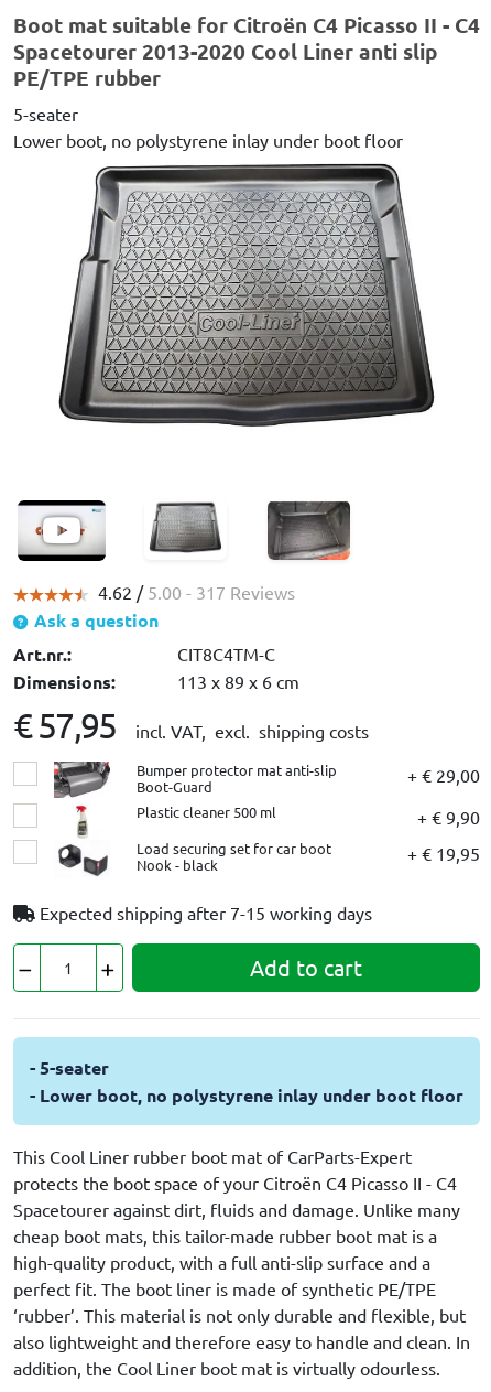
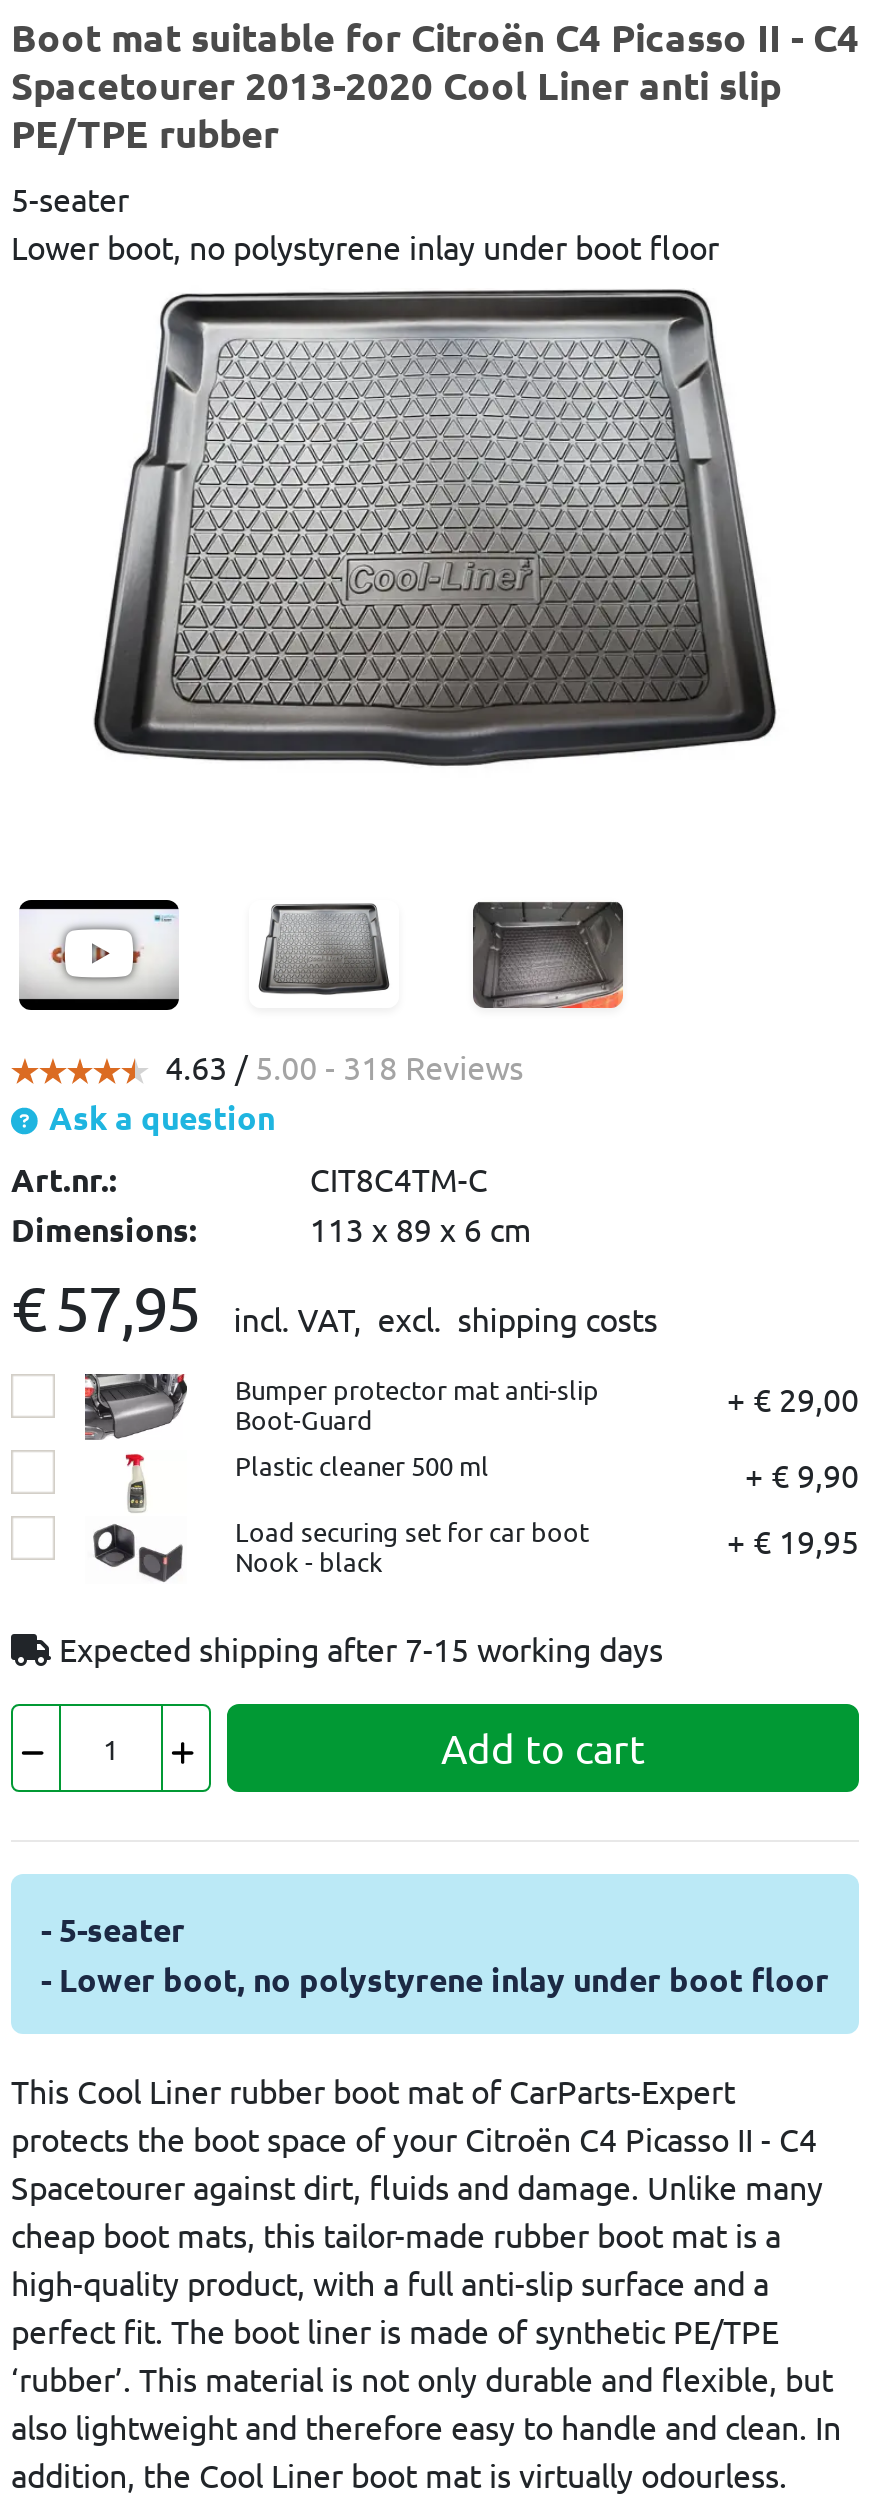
[98,580,295,603] 4.62 / 5.00 - 317 Reviews -> [165,1045,523,1085] 4.63 / 5.00 - 318 Reviews

